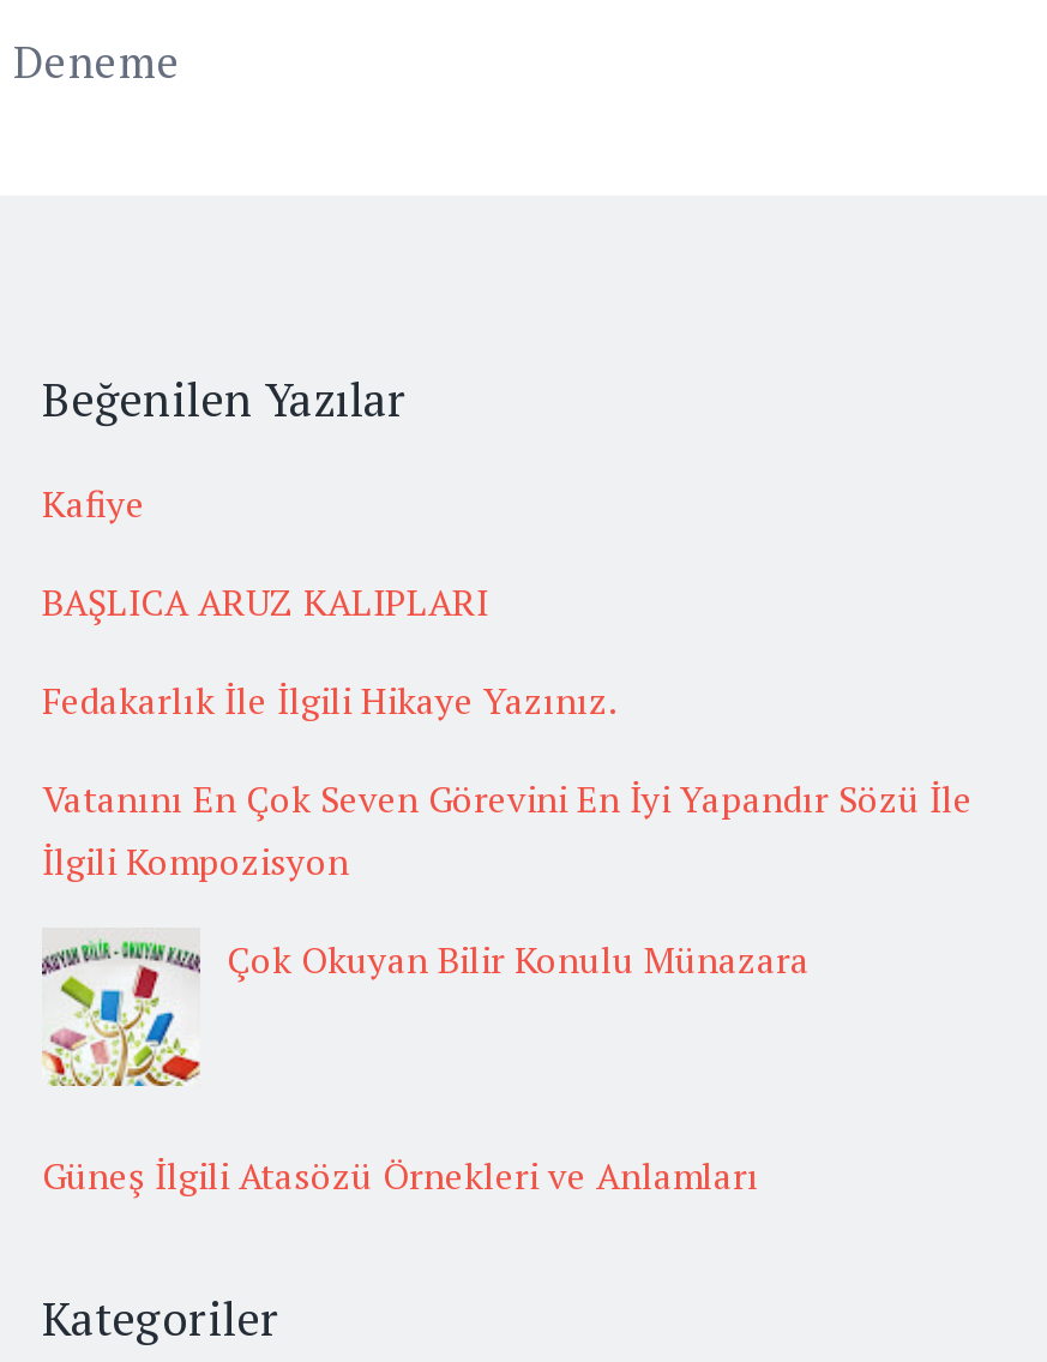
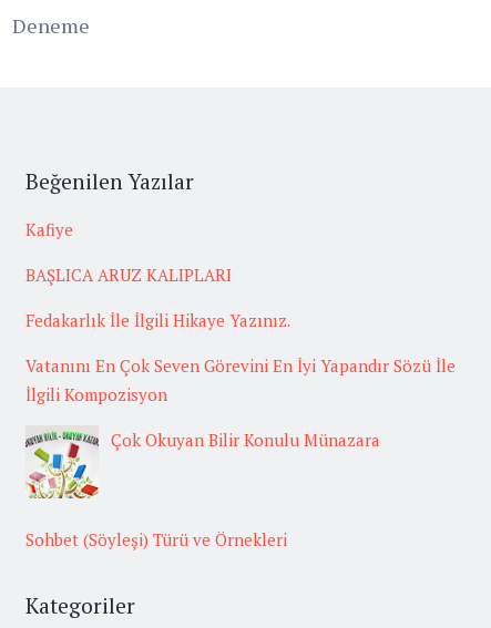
[42,1151,759,1199] Güneş İlgili Atasözü Örnekleri ve Anlamları -> [25,528,287,550] Sohbet (Söyleşi) Türü ve Örnekleri

